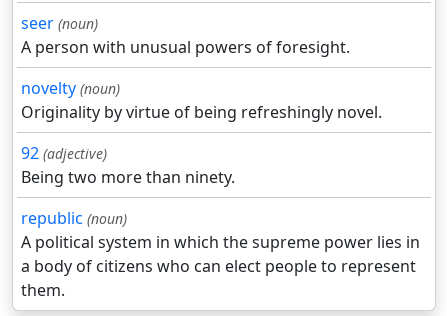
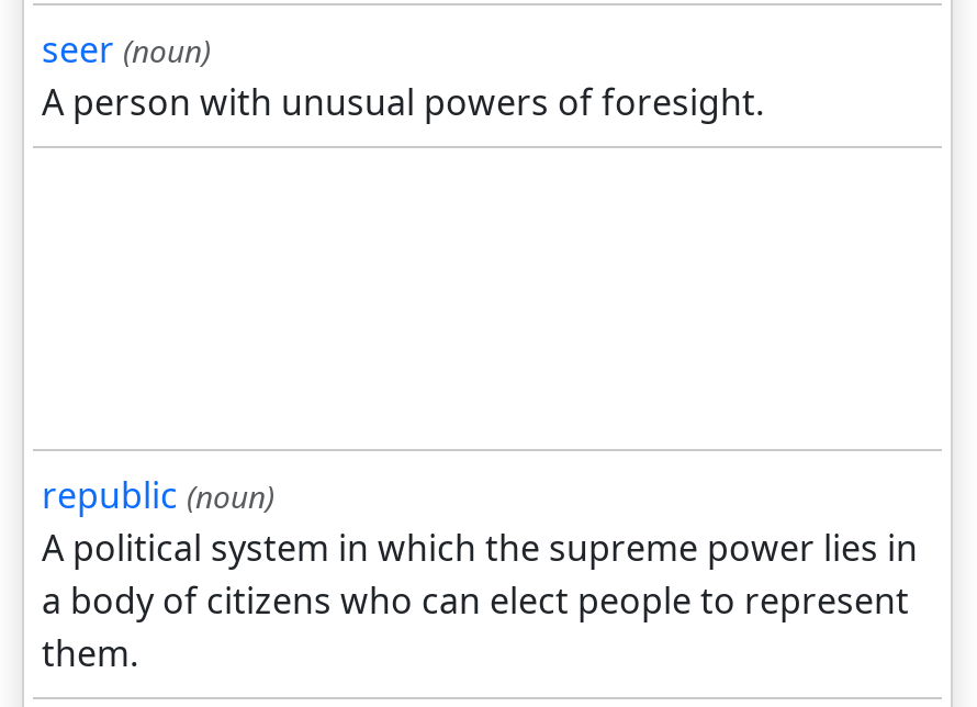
[21,77,382,188] novelty (noun) | Originality by virtue of being refreshingly novel. | 92 (adjective) | Being two more than ninety. -> none

